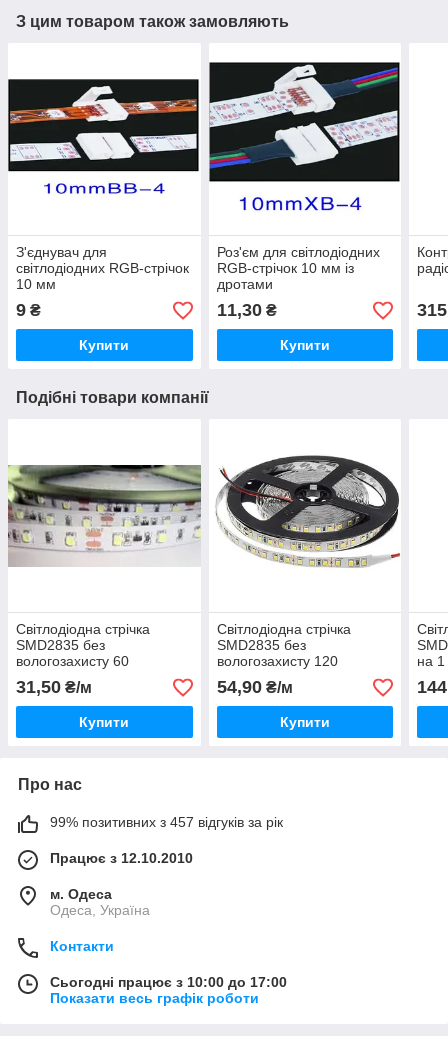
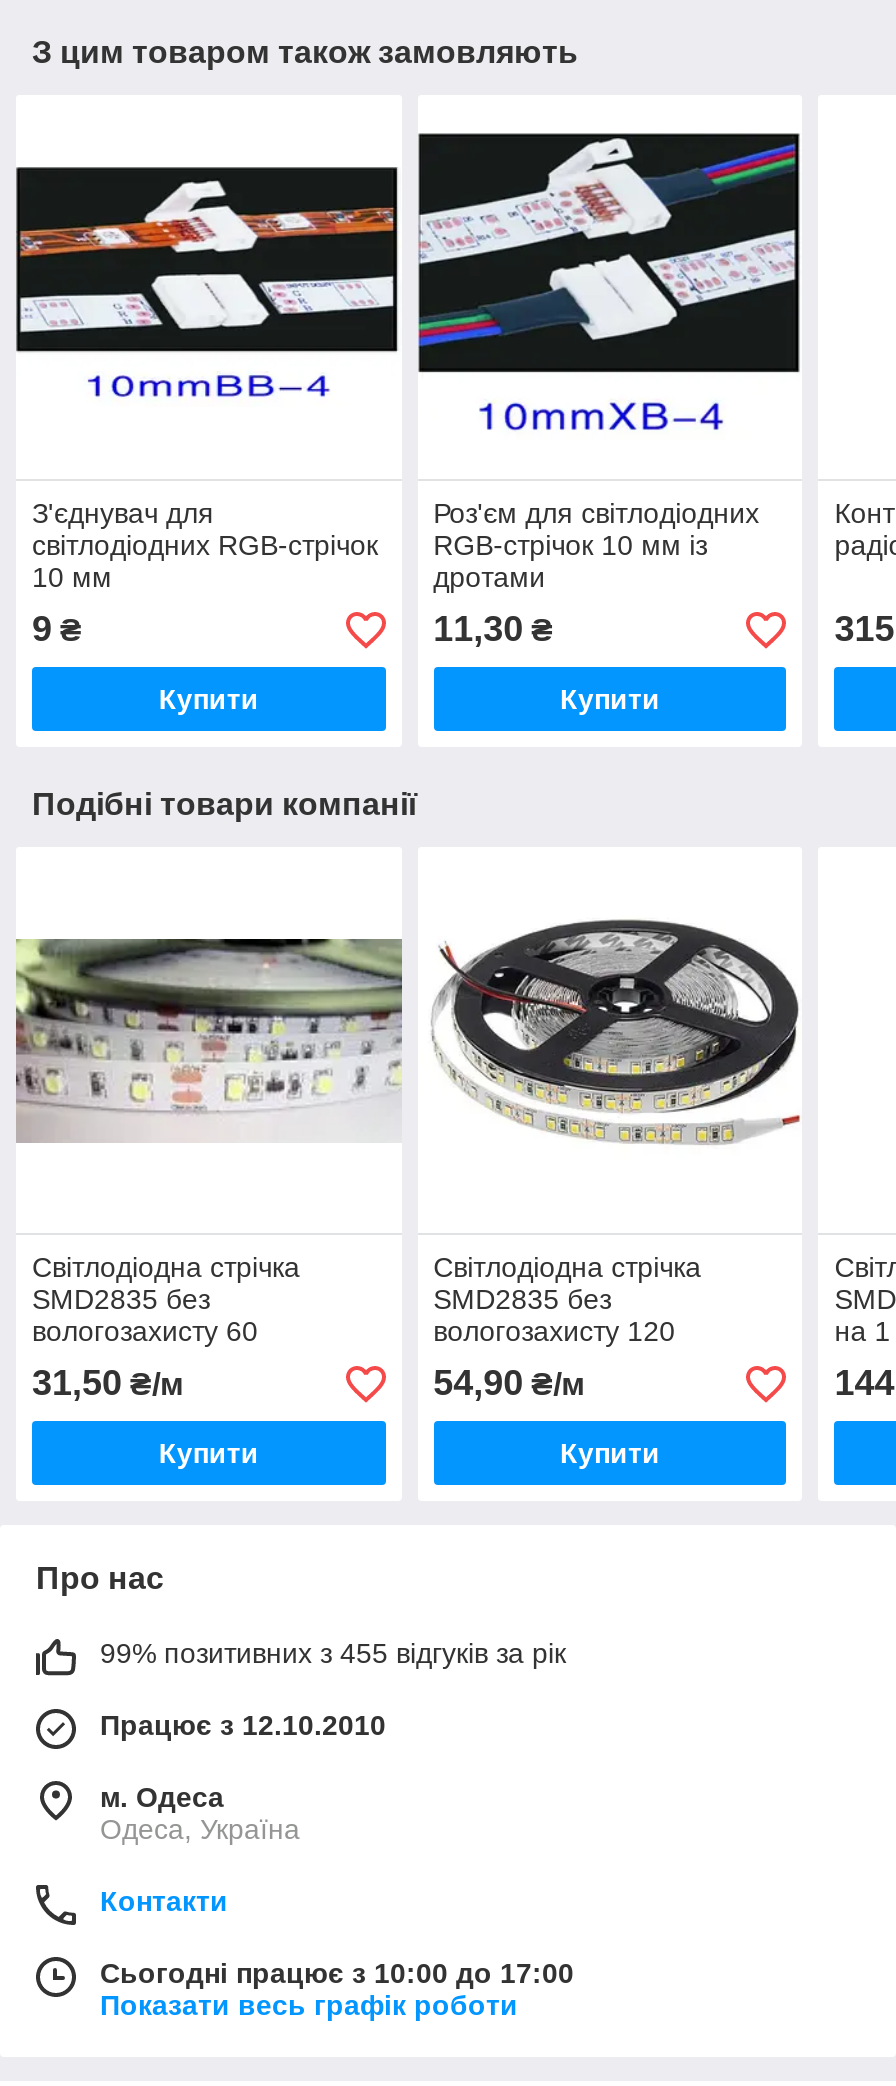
[50,814,283,830] 99% позитивних з 457 відгуків за рік -> [100,1637,566,1669] 99% позитивних з 455 відгуків за рік

